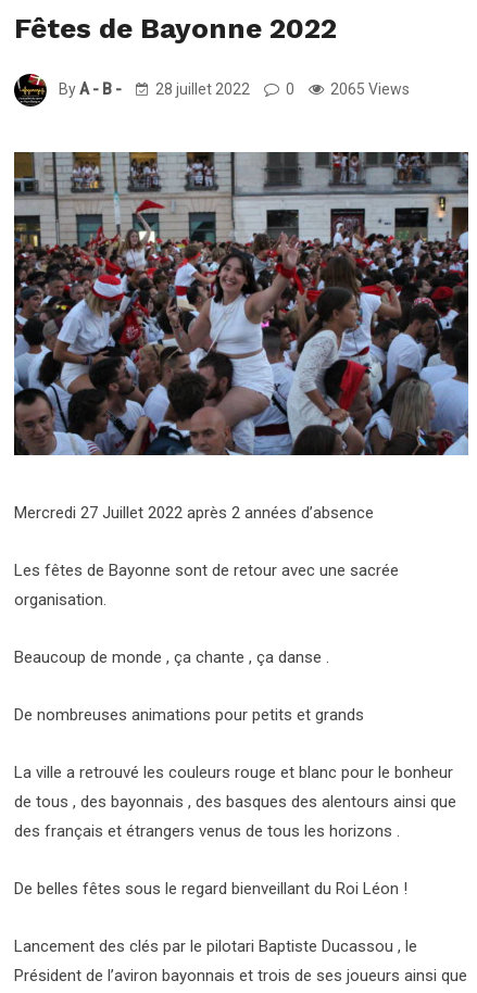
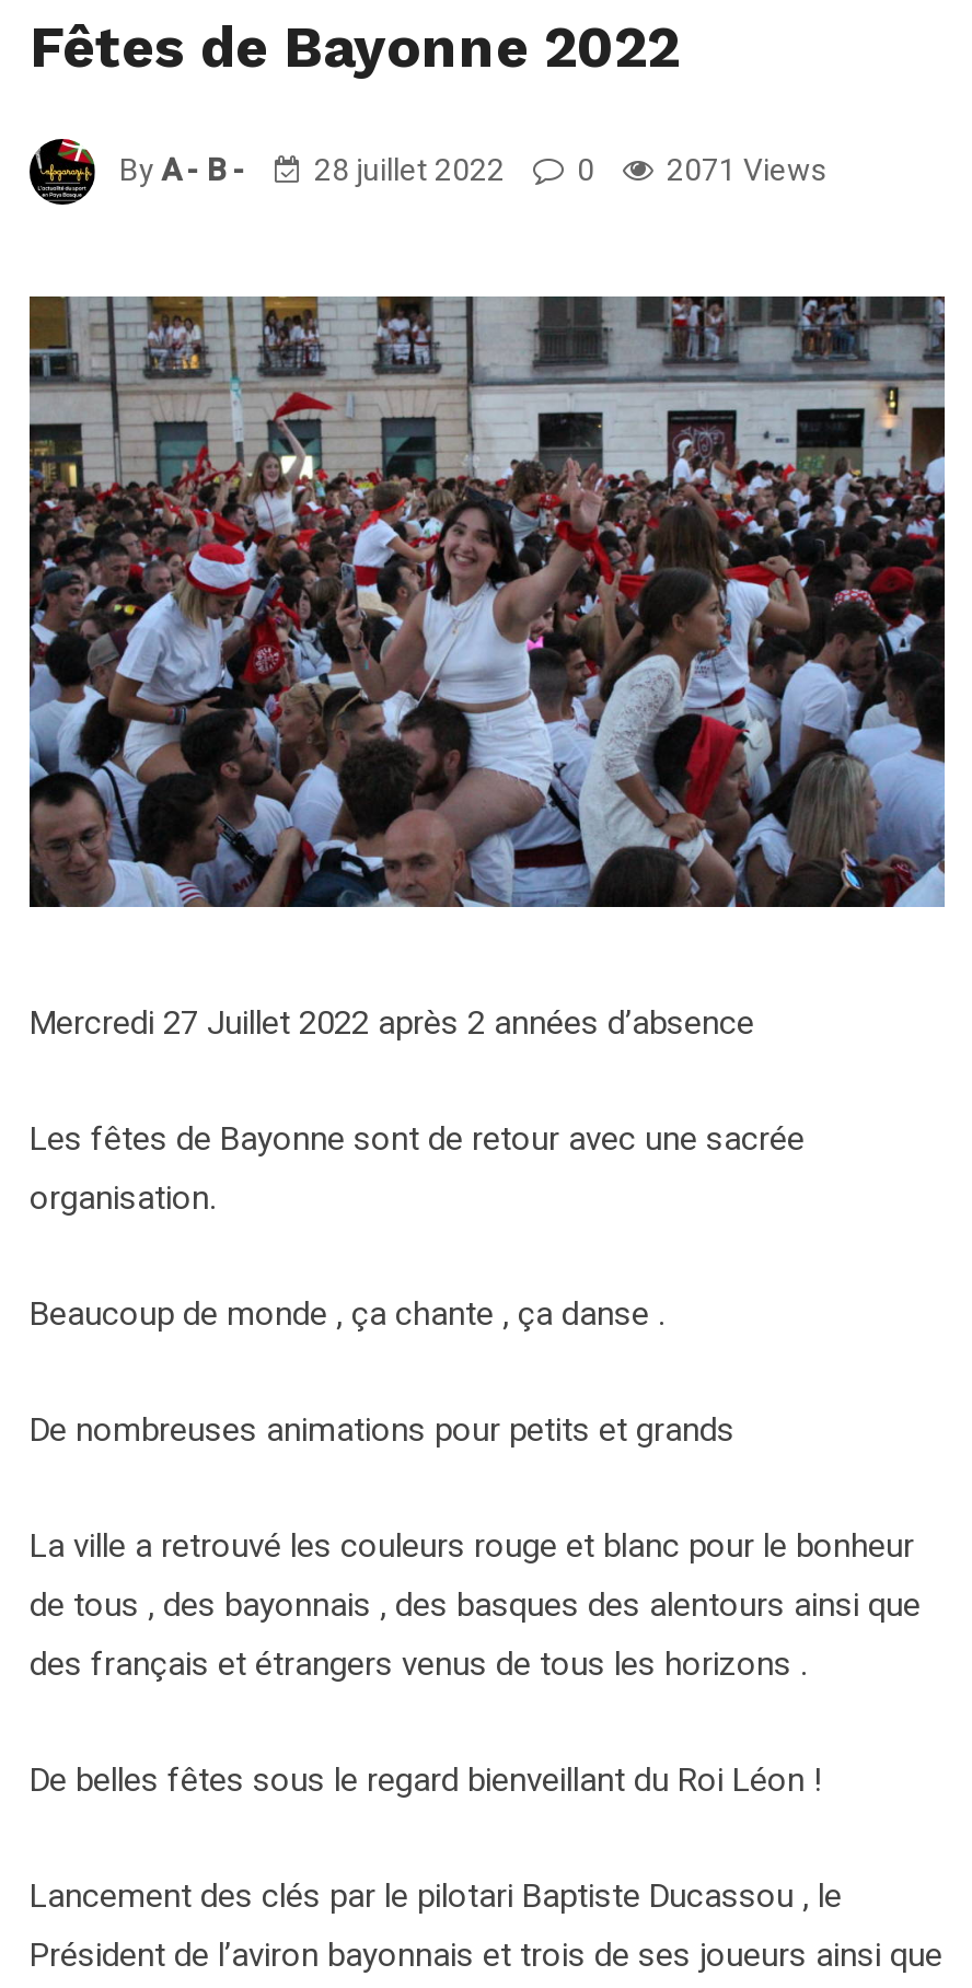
[59,80,410,97] By A - B - 28 juillet 2022 0 2065 Views -> [119,151,826,186] By A - B - 28 juillet 2022 0 2071 Views

